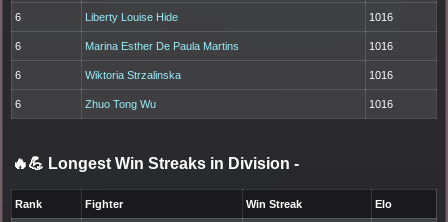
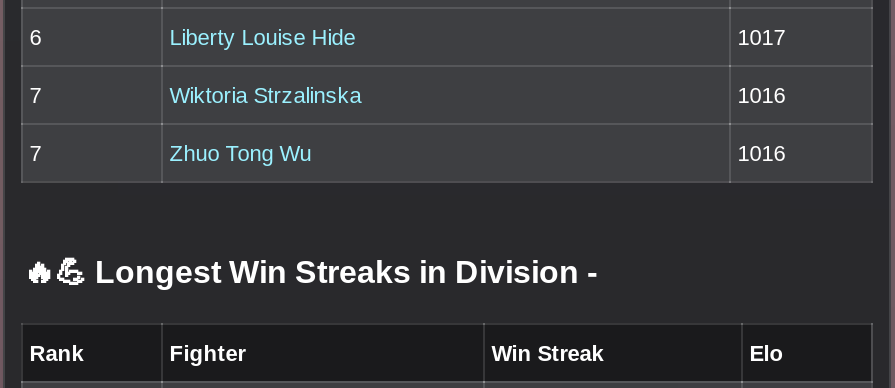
[15,10,393,80] 1016 | 6 | Marina Esther De Paula Martins | 1016 | 6 -> [29,24,785,106] 1017 | 7
[15,97,21,109] 6 -> [29,140,41,164] 7

